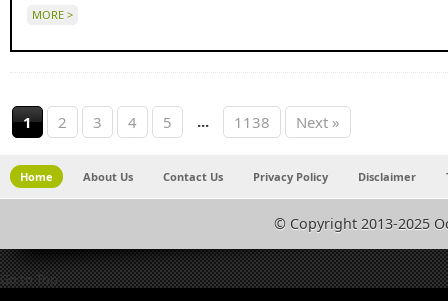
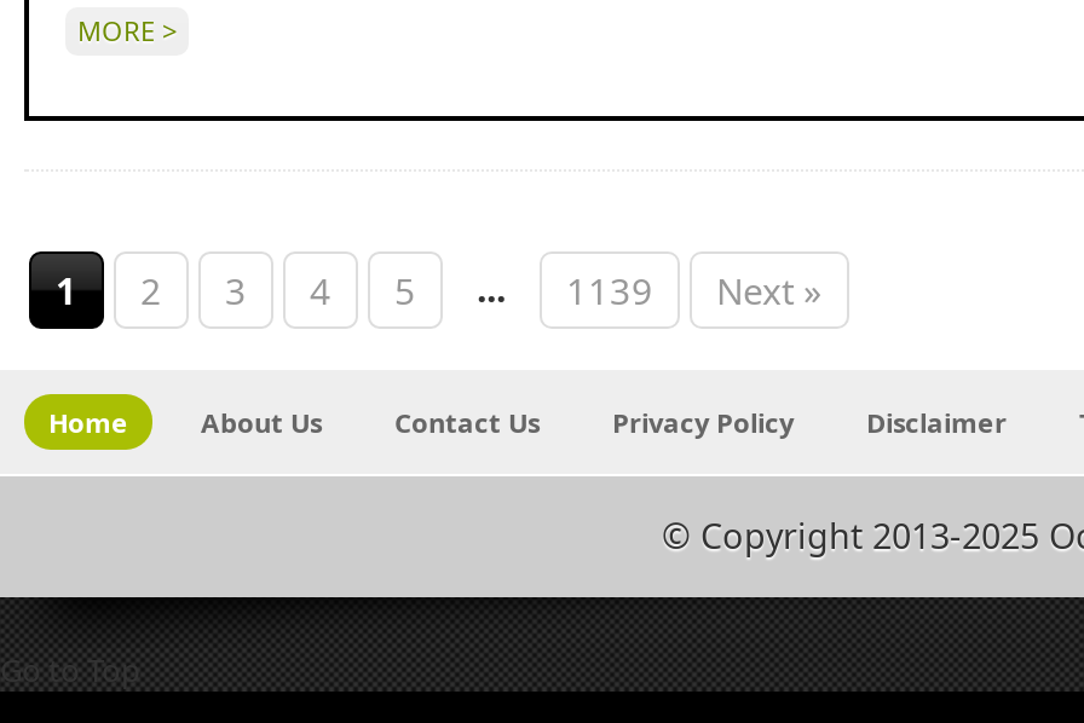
[234,112,270,132] 1138 -> [566,266,653,314] 1139

